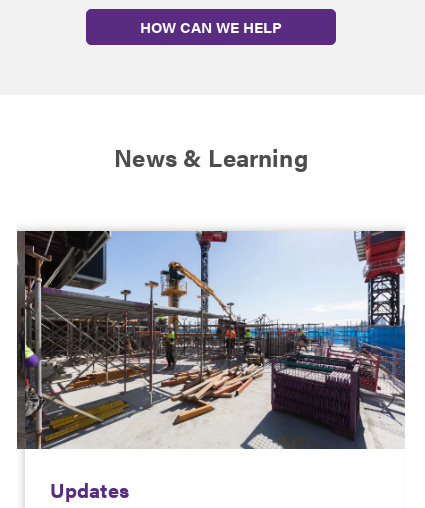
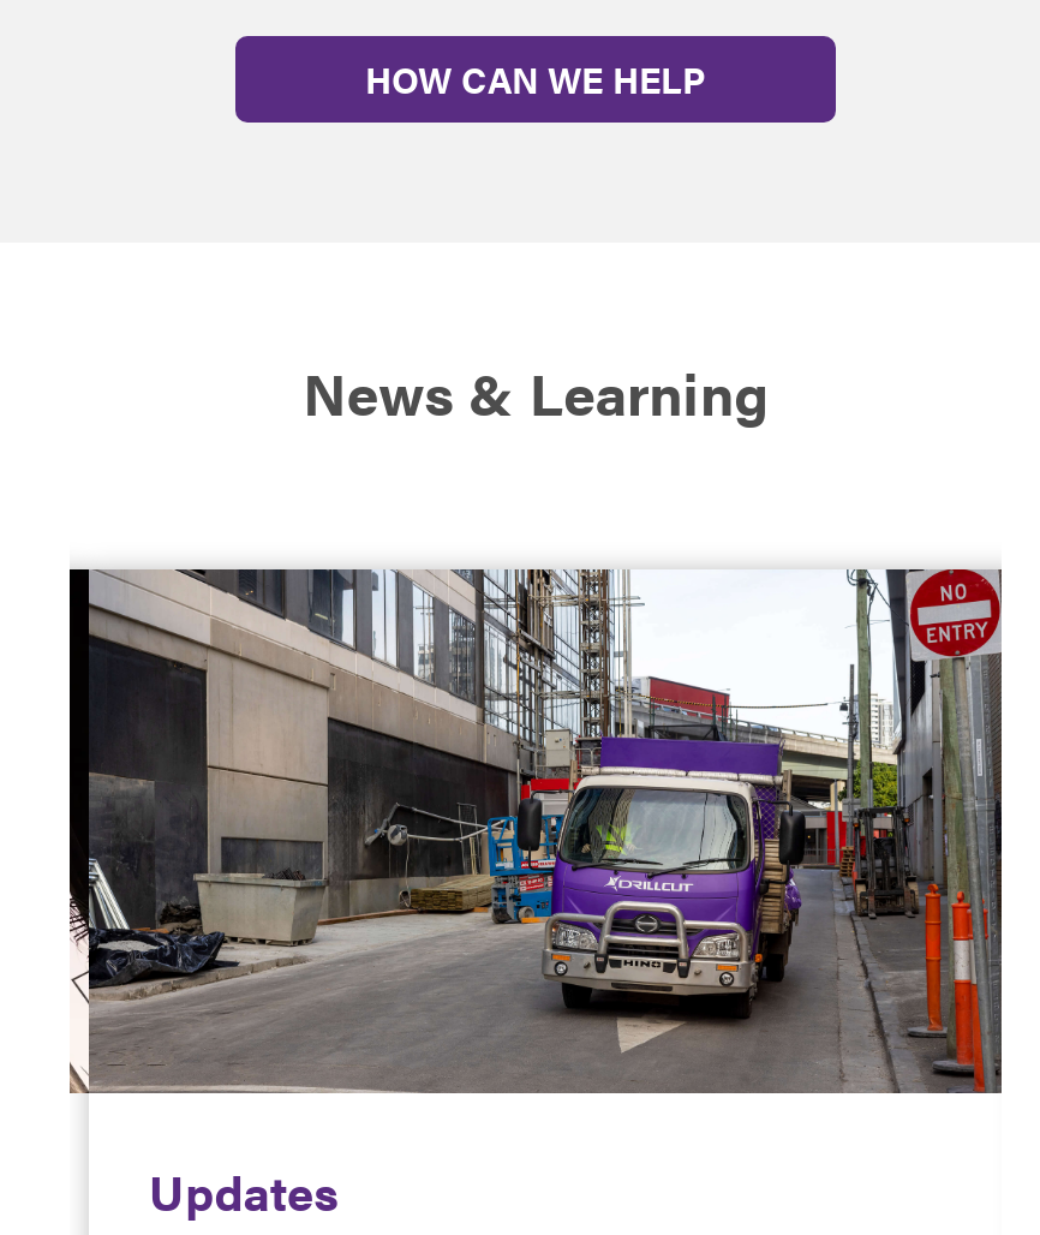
[16,230,406,449] [image] -> [70,567,1004,1096] [image]

